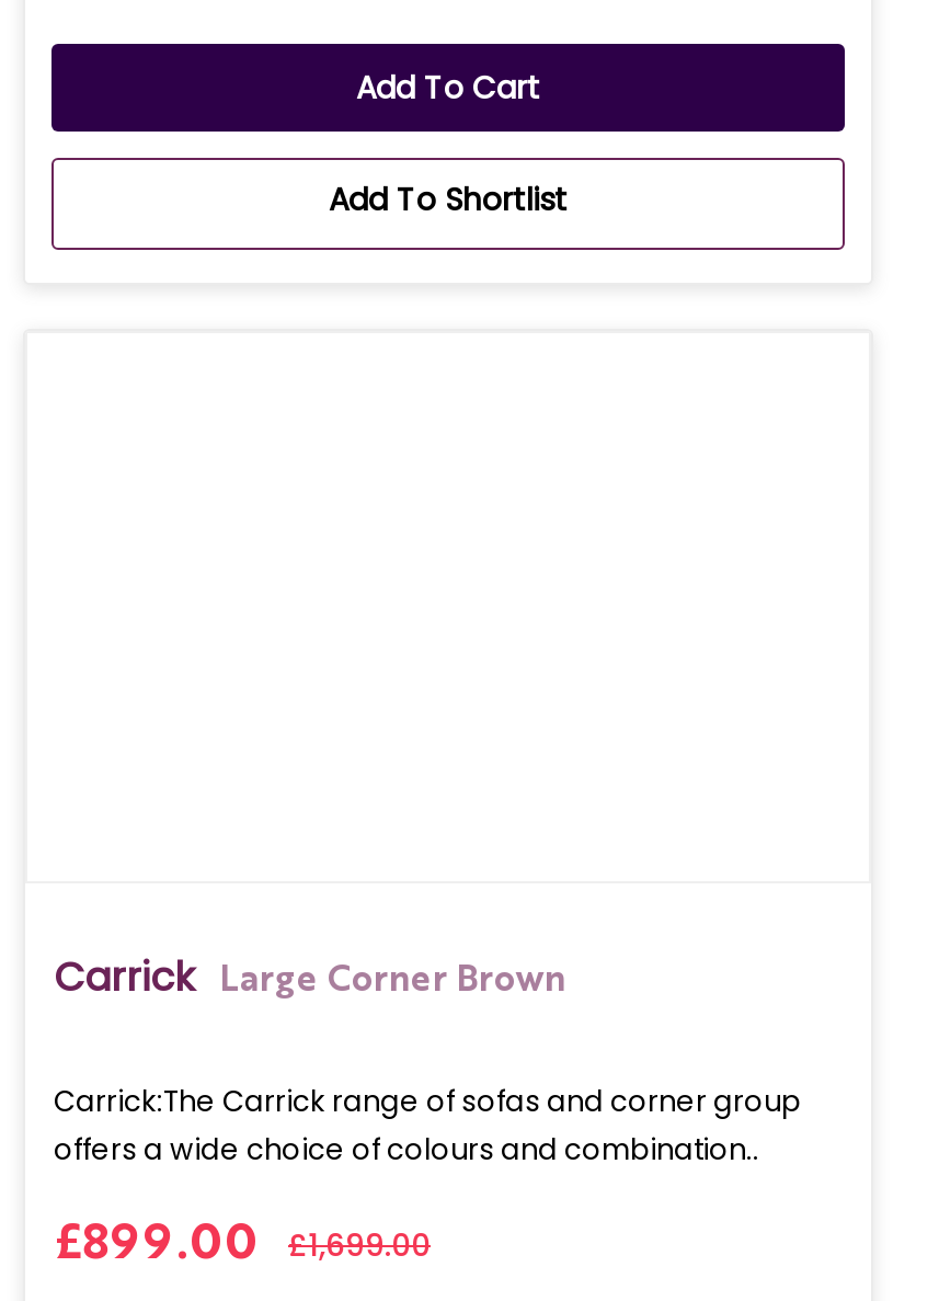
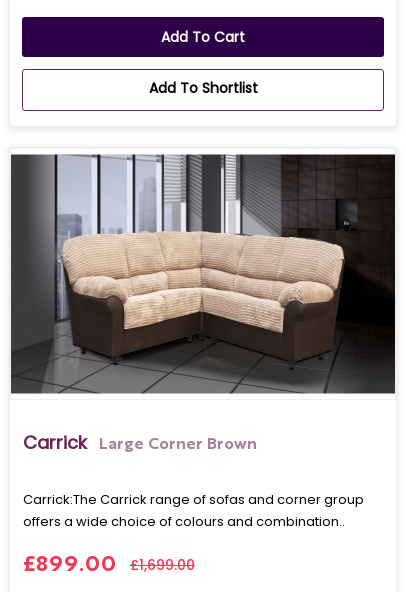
none -> [10,153,396,395] [image]

